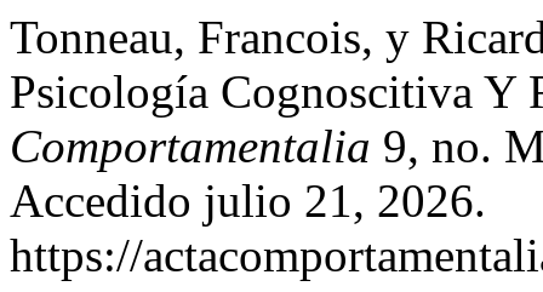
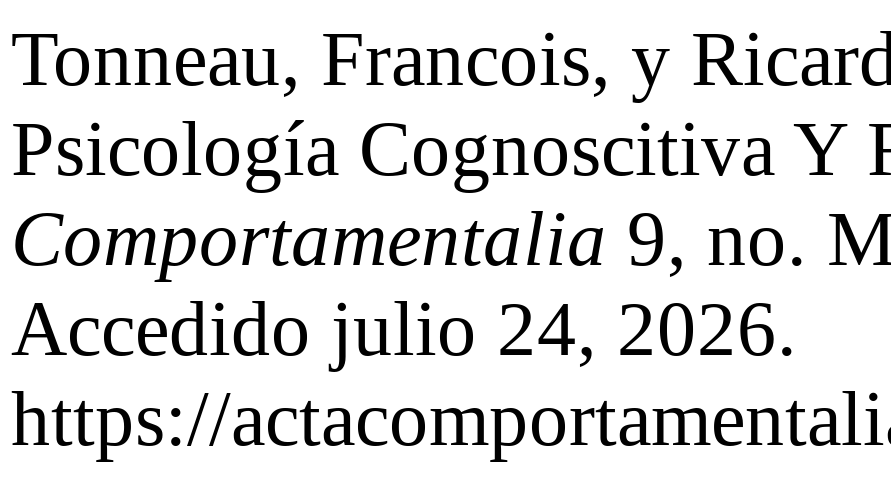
[10,174,486,227] Accedido julio 21, 2026. -> [11,285,797,371] Accedido julio 24, 2026.

